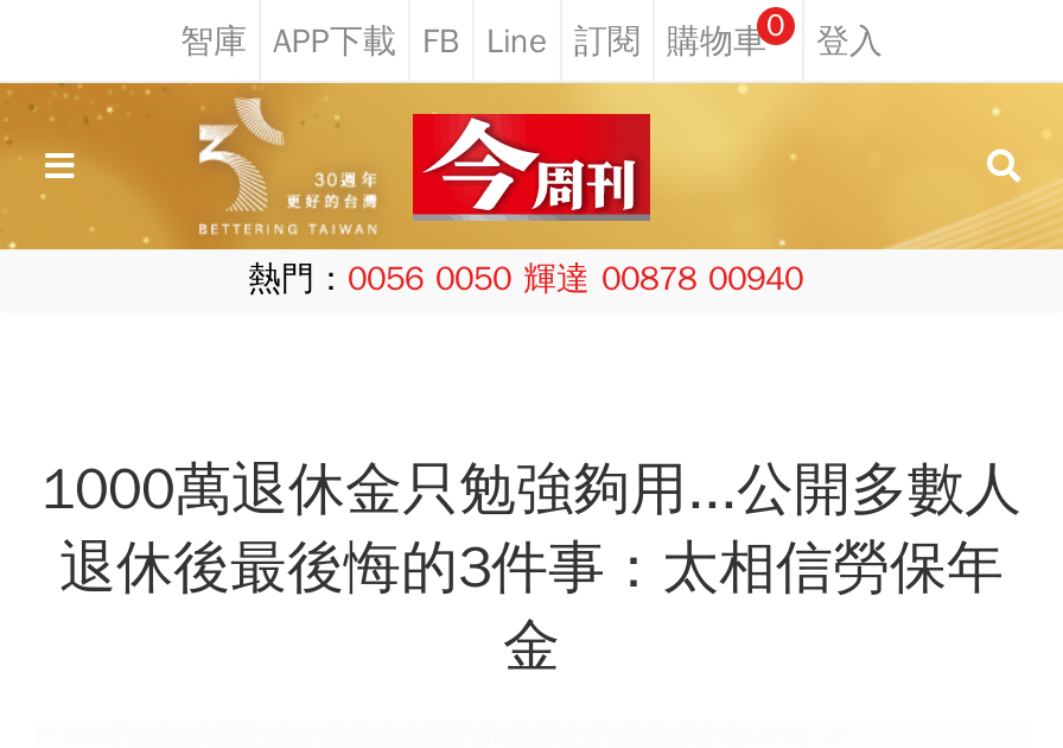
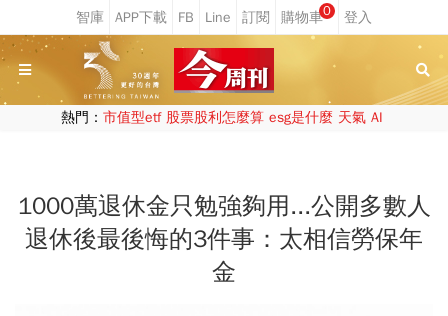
[248,259,803,299] 熱門：0056 0050 輝達 00878 00940 -> [60,109,382,126] 熱門：市值型etf 股票股利怎麼算 esg是什麼 天氣 AI

